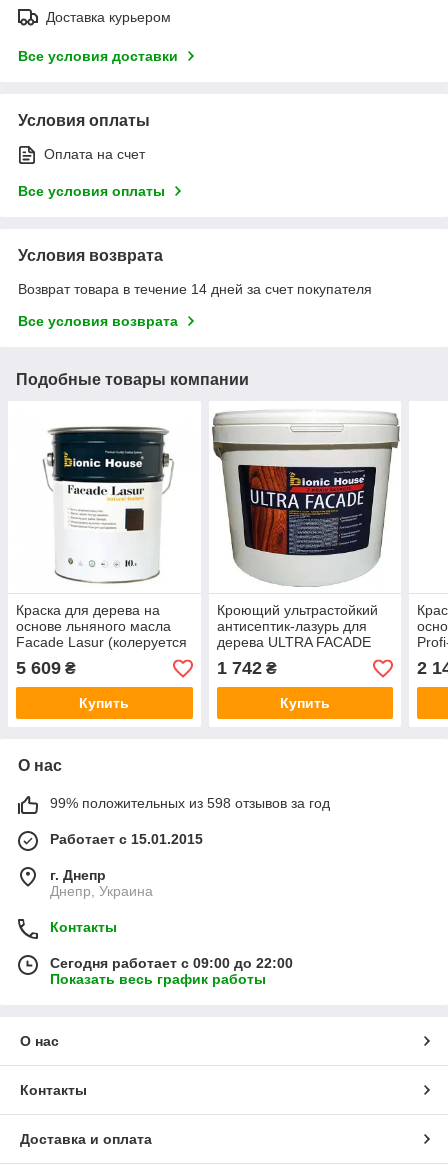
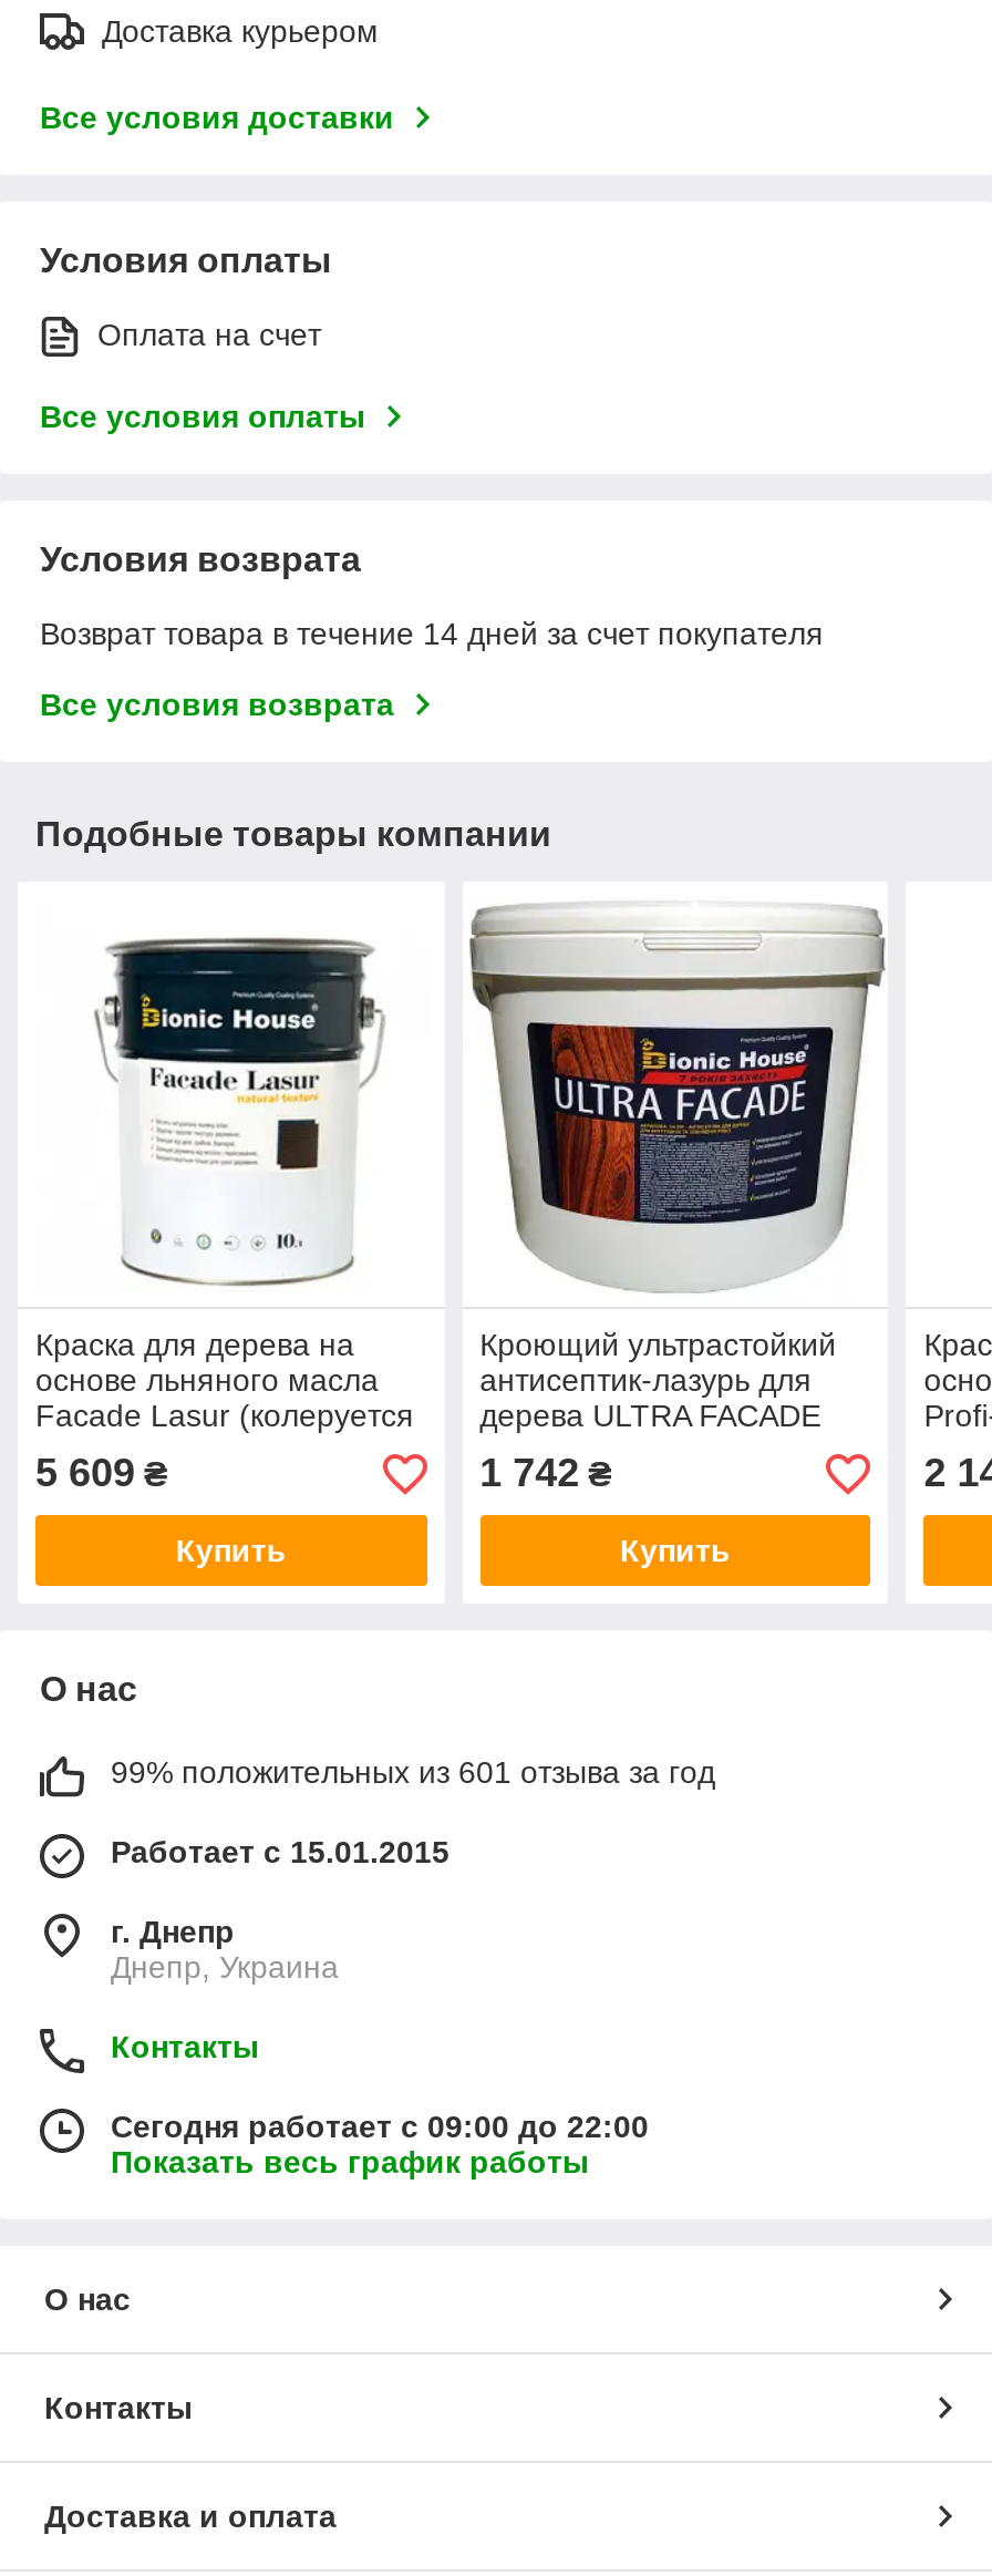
[50,795,330,811] 99% положительных из 598 отзывов за год -> [111,1755,715,1791] 99% положительных из 601 отзыва за год

